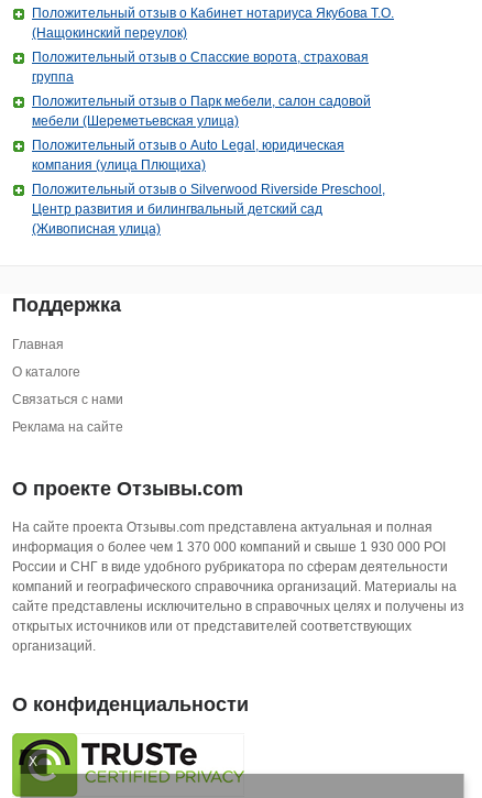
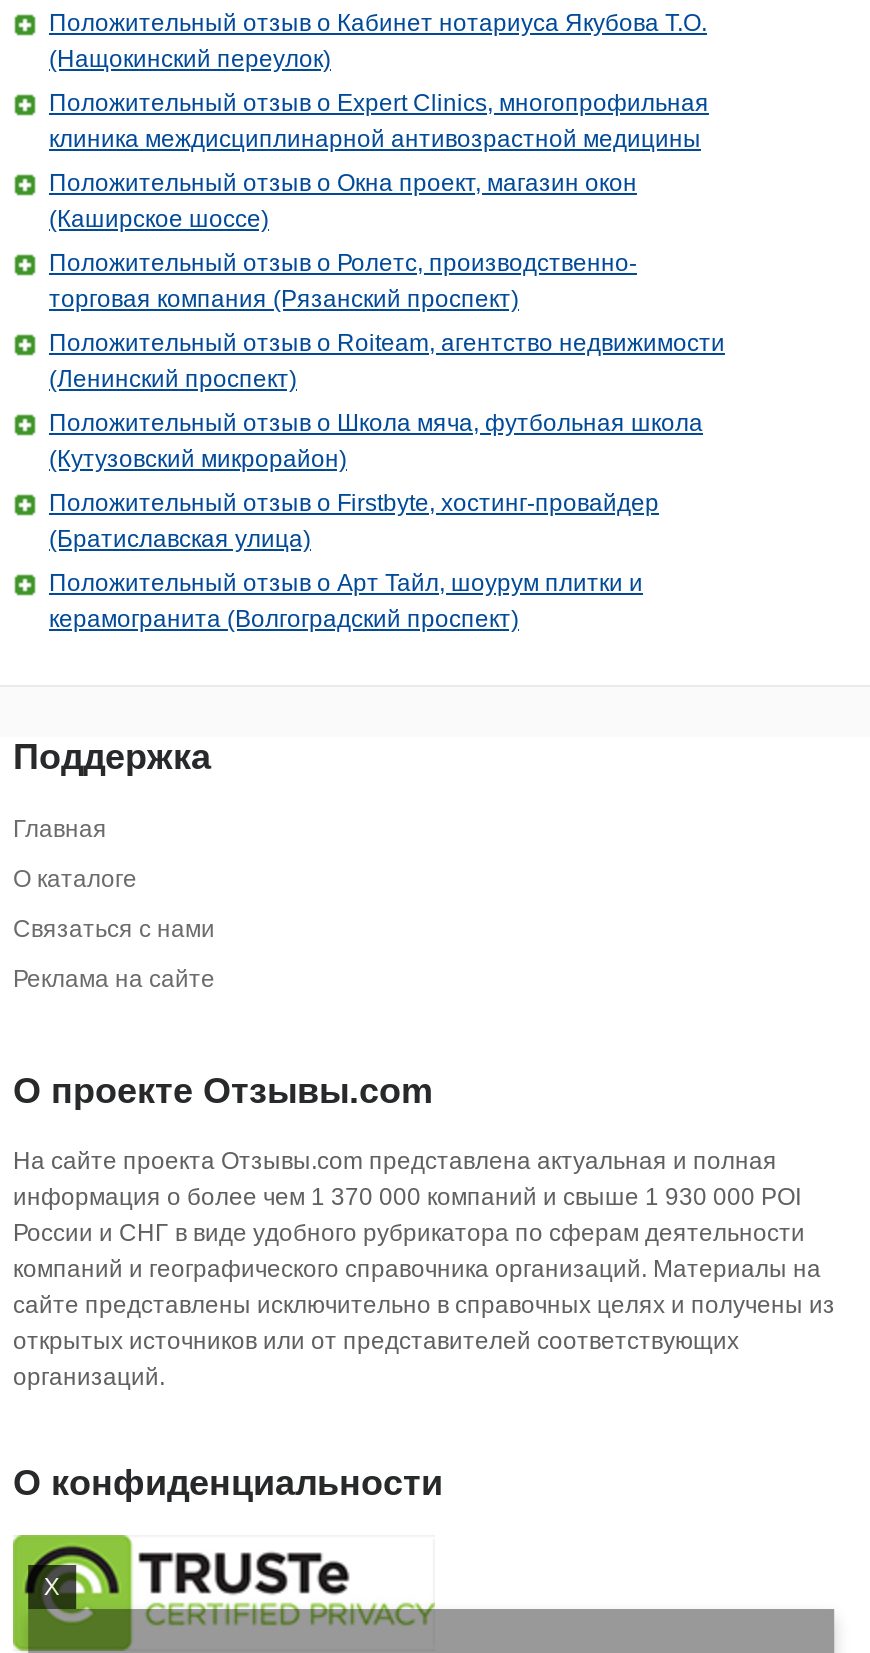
[32,50,385,237] Положительный отзыв о Спасские ворота, страховая | группа | Положительный отзыв о Парк мебели, салон садовой | мебели (Шереметьевская улица) | Положительный отзыв о Auto Legal, юридическая | компания (улица Плющиха) | Положительный отзыв о Silverwood Riverside Preschool, | Центр развития и билингвальный детский сад | (Живописная улица) -> [49,89,725,633] Положительный отзыв о Expert Clinics, многопрофильная | клиника междисциплинарной антивозрастной медицины | Положительный отзыв о Окна проект, магазин окон | (Каширское шоссе) | Положительный отзыв о Ролетс, производственно- | торговая компания (Рязанский проспект) | Положительный отзыв о Roiteam, агентство недвижимости | (Ленинский проспект) | Положительный отзыв о Школа мяча, футбольная школа | (Кутузовский микрорайон) | Положительный отзыв о Firstbyte, хостинг-провайдер | (Братиславская улица) | Положительный отзыв о Арт Тайл, шоурум плитки и | керамогранита (Волгоградский проспект)

